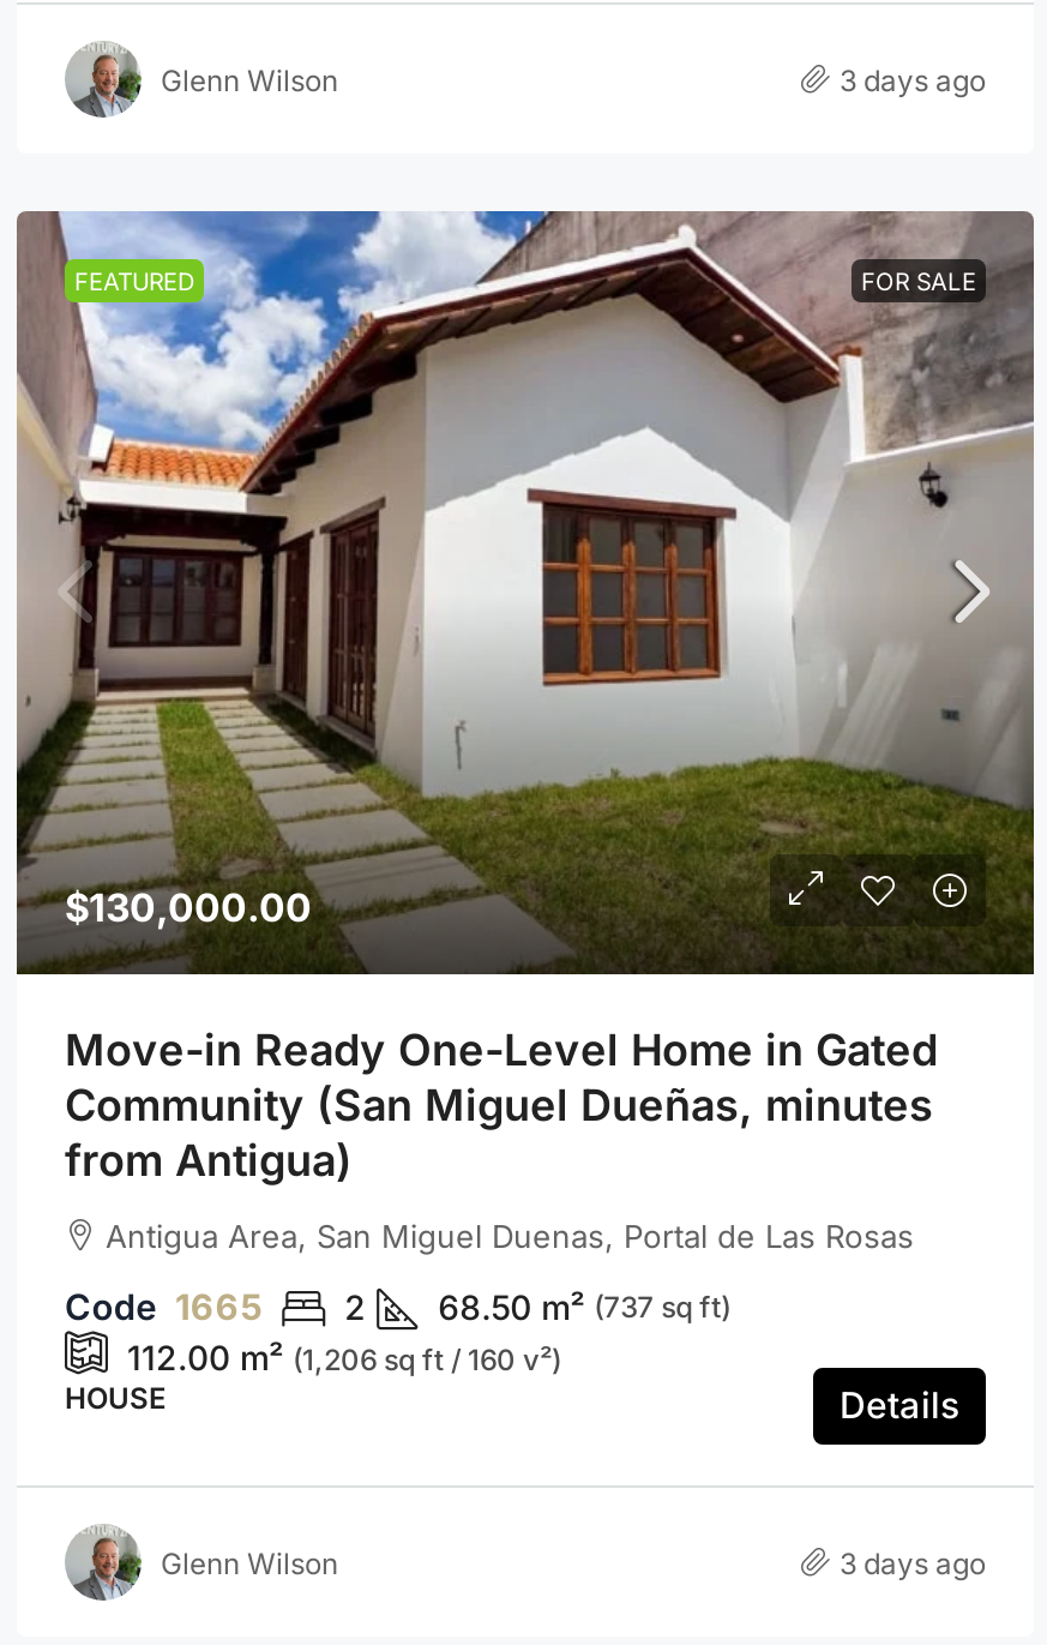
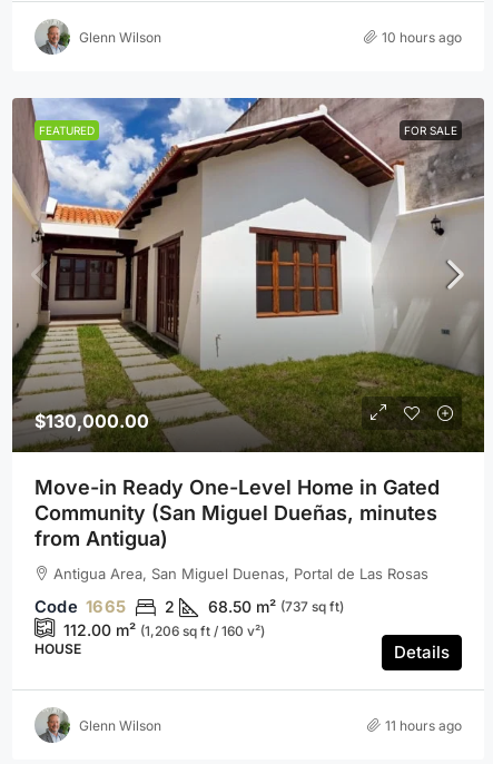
[840,61,986,97] 3 days ago -> [382,28,462,45] 10 hours ago
[840,1544,986,1580] 3 days ago -> [385,717,462,733] 11 hours ago

